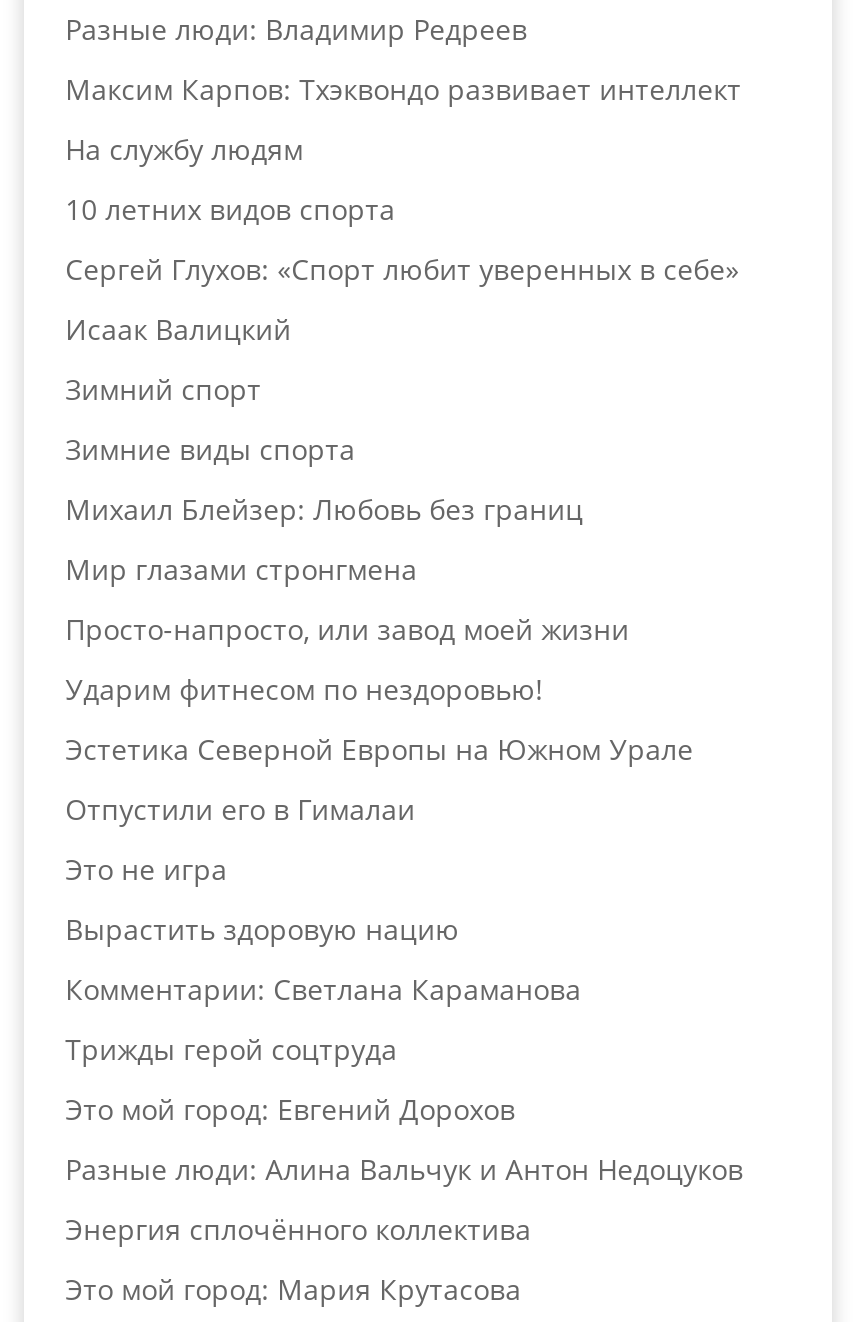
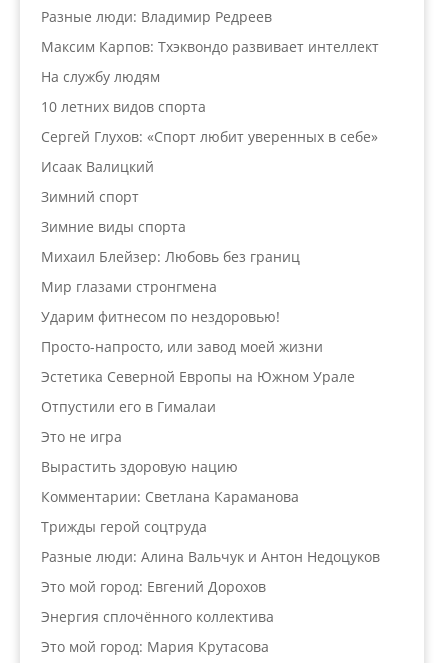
moved [65,610,629,648] -> [41,337,323,356]: Просто-напросто, или завод моей жизни
moved [65,670,543,708] -> [41,307,280,326]: Ударим фитнесом по нездоровью!
moved [65,1090,515,1128] -> [41,577,266,596]: Это мой город: Евгений Дорохов
moved [65,1150,743,1188] -> [41,547,380,566]: Разные люди: Алина Вальчук и Антон Недоцуков

